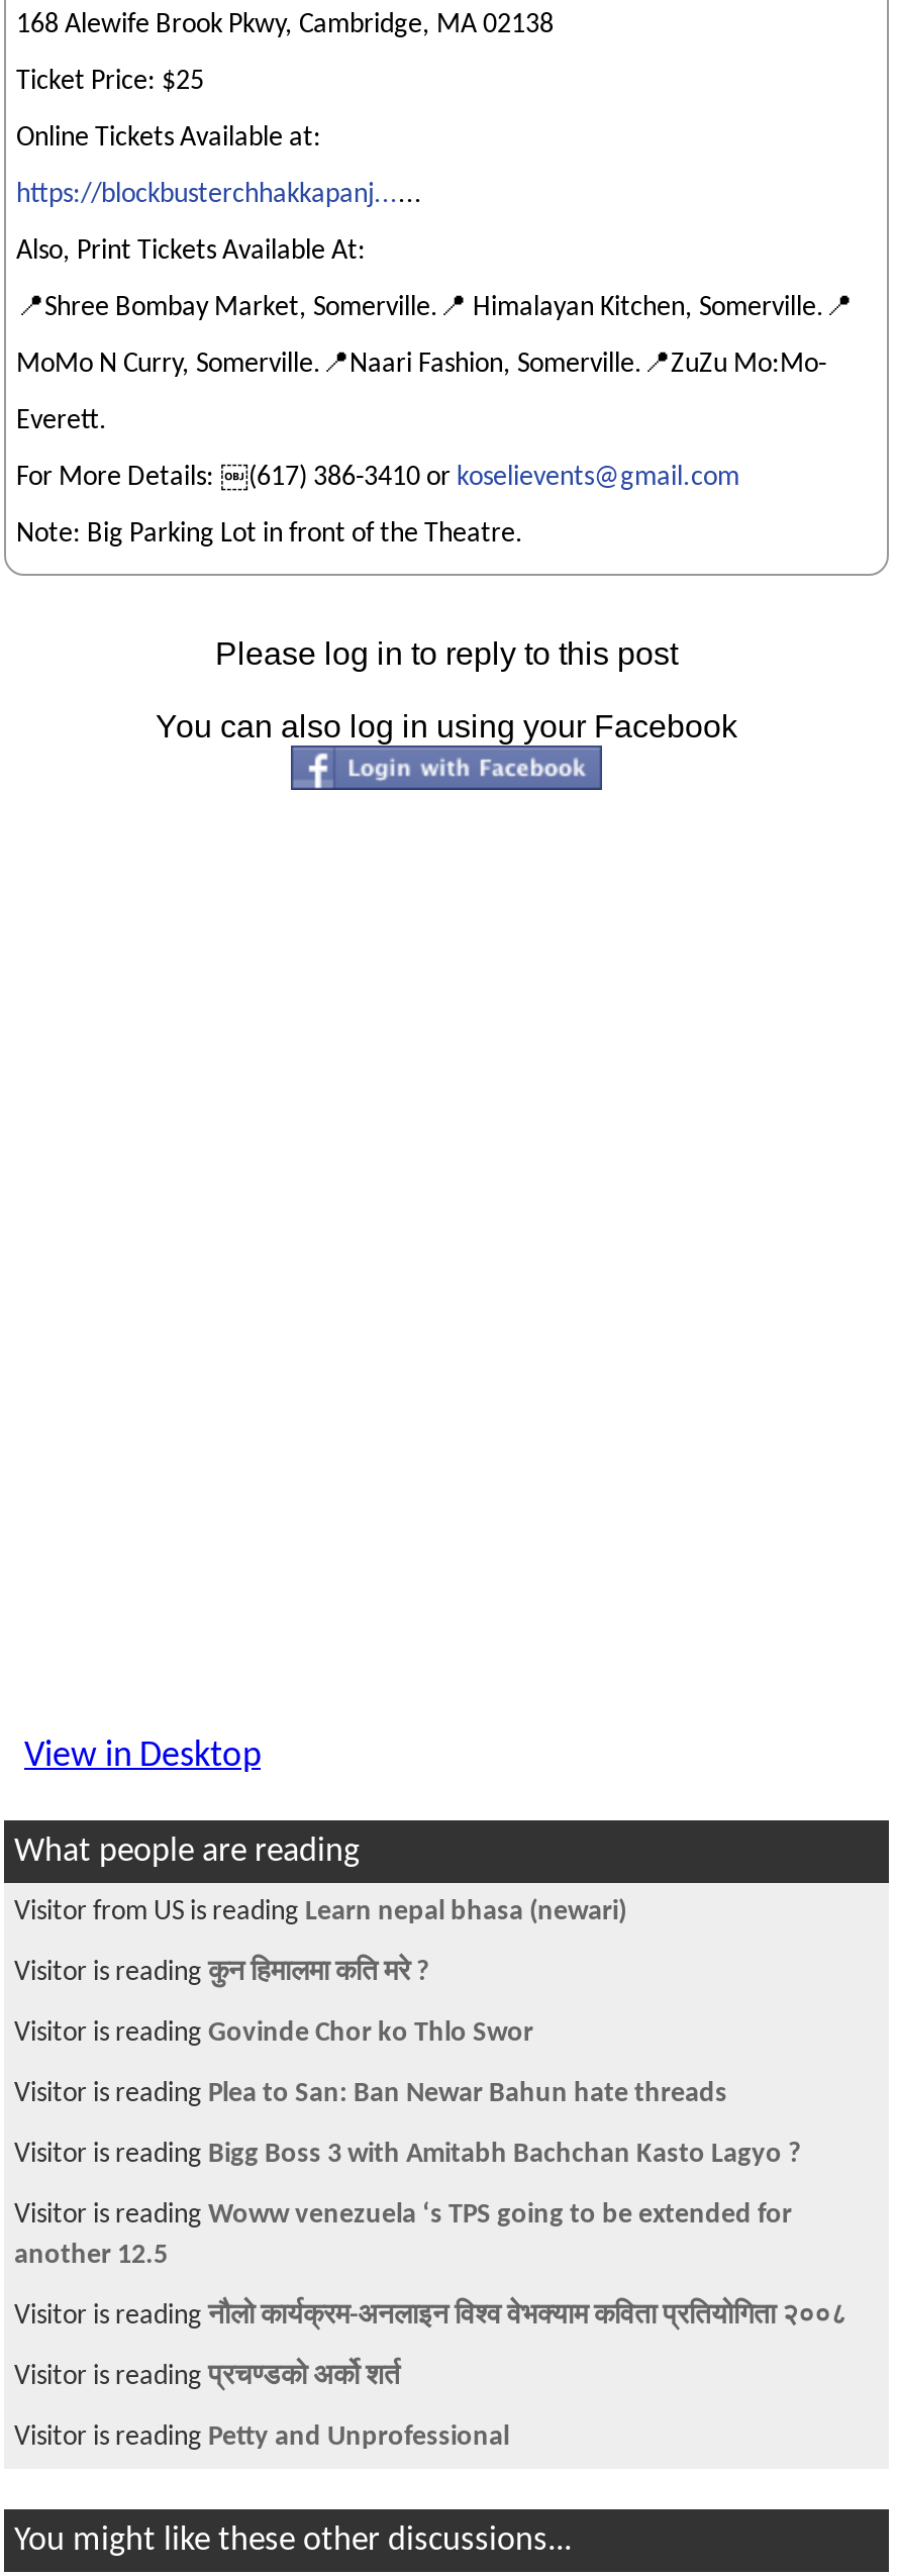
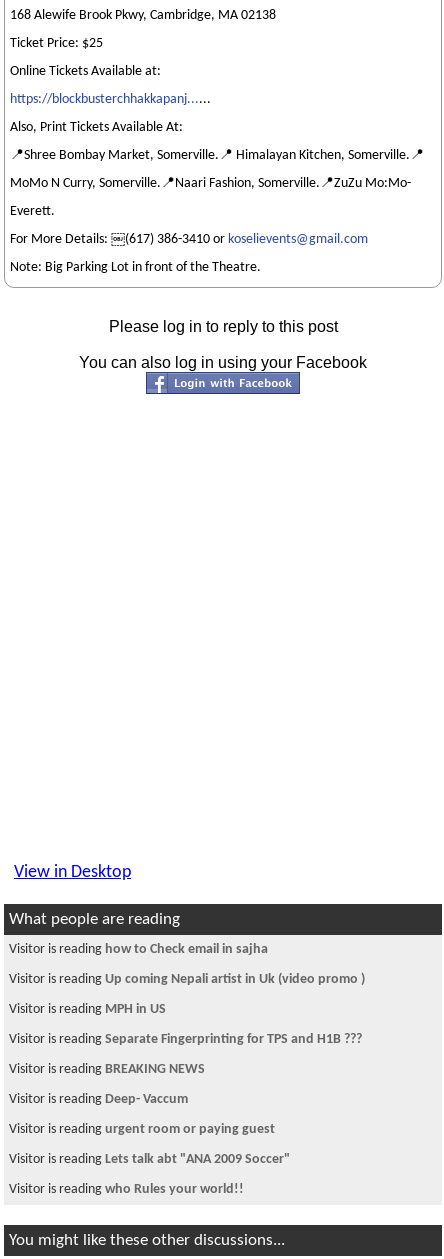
[14,1897,626,1927] Visitor from US is reading Learn nepal bhasa (newari) -> [9,942,268,957] Visitor is reading how to Check email in sajha
[14,1958,428,1988] Visitor is reading कुन हिमालमा कति मरे ? -> [9,972,365,987] Visitor is reading Up coming Nepali artist in Uk (video promo )
[14,2018,533,2049] Visitor is reading Govinde Chor ko Thlo Swor -> [9,1002,166,1017] Visitor is reading MPH in US
[14,2079,727,2109] Visitor is reading Plea to San: Ban Newar Bahun hate threads -> [9,1032,362,1047] Visitor is reading Separate Fingerprinting for TPS and H1B ???
[14,2140,800,2170] Visitor is reading Bigg Boss 3 with Amitabh Bachchan Kasto Lagyo ? -> [9,1062,205,1077] Visitor is reading BREAKING NEWS
[14,2200,792,2271] Visitor is reading Woww venezuela ‘s TPS going to be extended for | another 12.5 -> [9,1092,188,1107] Visitor is reading Deep- Vaccum
[14,2301,846,2332] Visitor is reading नौलो कार्यक्रम-अनलाइन विश्व वेभक्याम कविता प्रतियोगिता २००८ -> [9,1122,275,1137] Visitor is reading urgent room or paying guest
[14,2362,400,2392] Visitor is reading प्रचण्डको अर्को शर्त -> [9,1152,290,1167] Visitor is reading Lets talk abt "ANA 2009 Soccer"
[14,2422,509,2453] Visitor is reading Petty and Unprofessional -> [9,1182,244,1197] Visitor is reading who Rules your world!!

